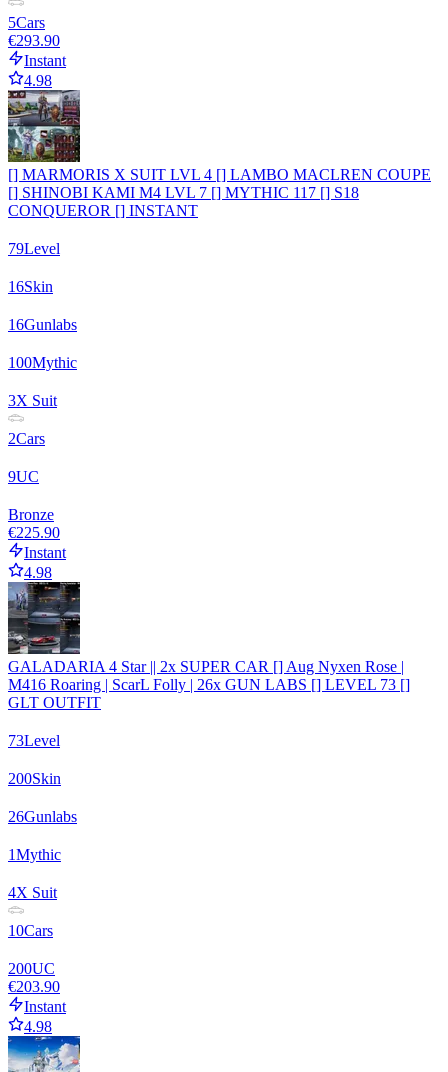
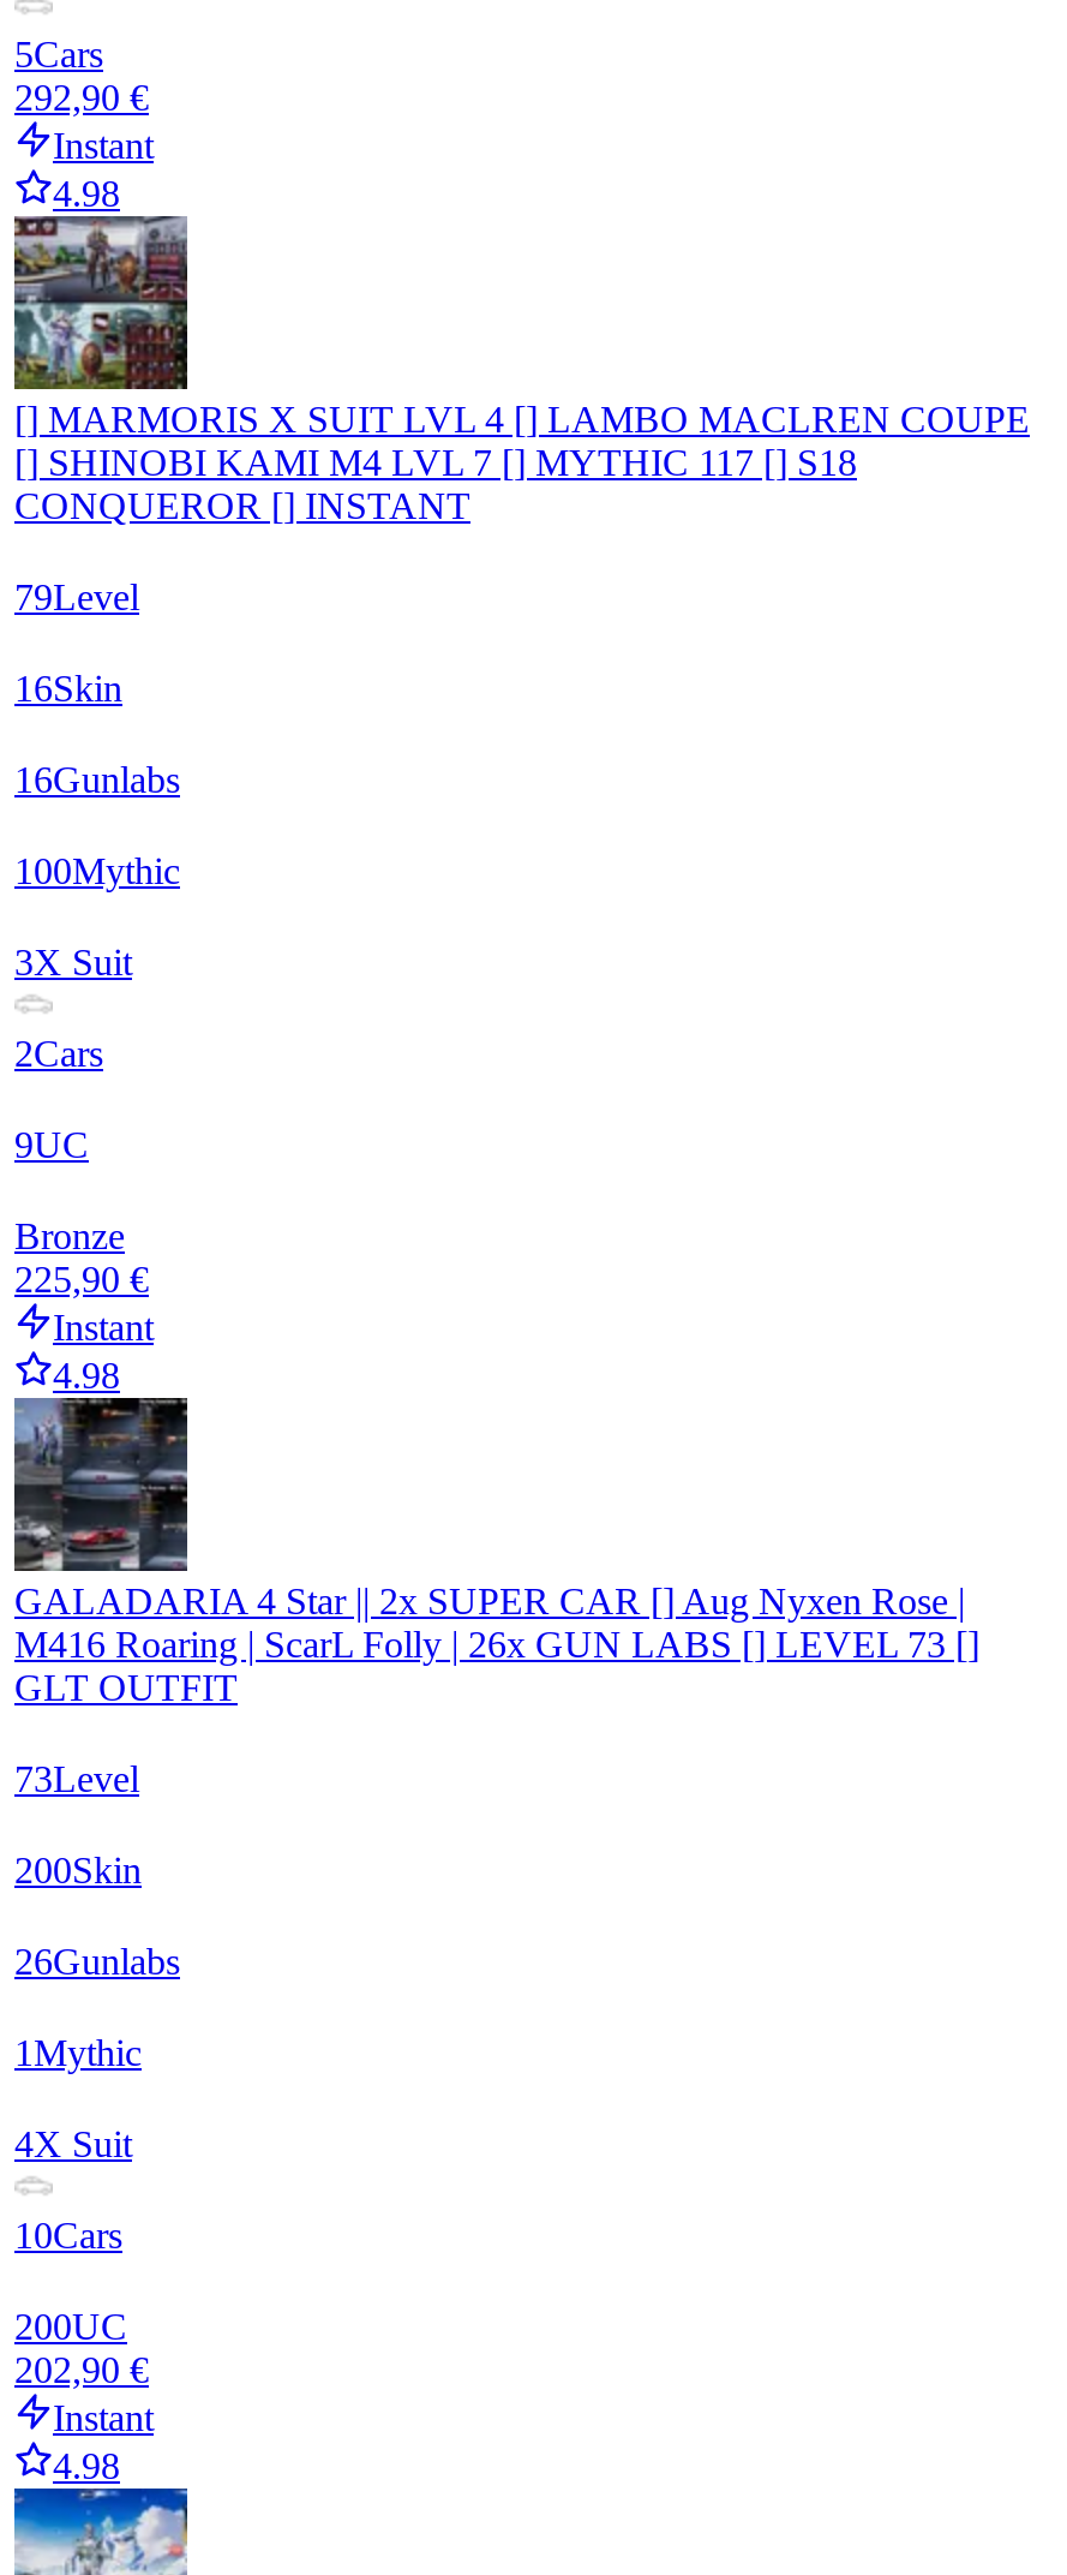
[8,32,60,49] €293.90 -> [14,78,149,118] 292,90 €
[8,524,60,541] €225.90 -> [14,1259,149,1300] 225,90 €
[8,978,60,995] €203.90 -> [14,2350,149,2391] 202,90 €

